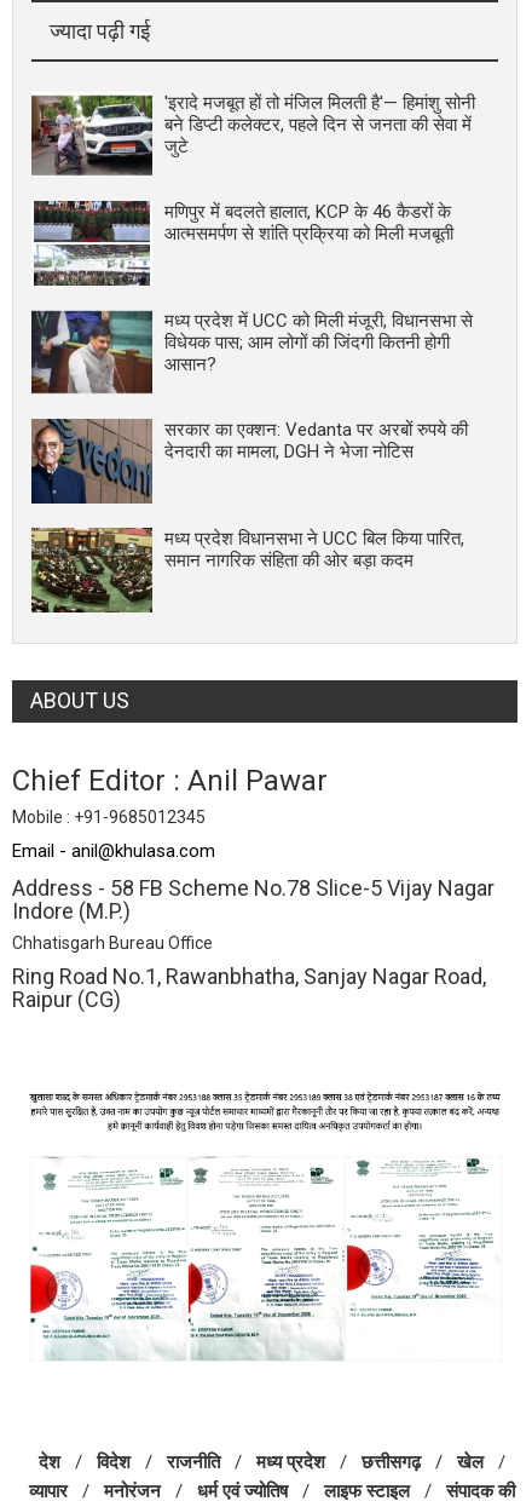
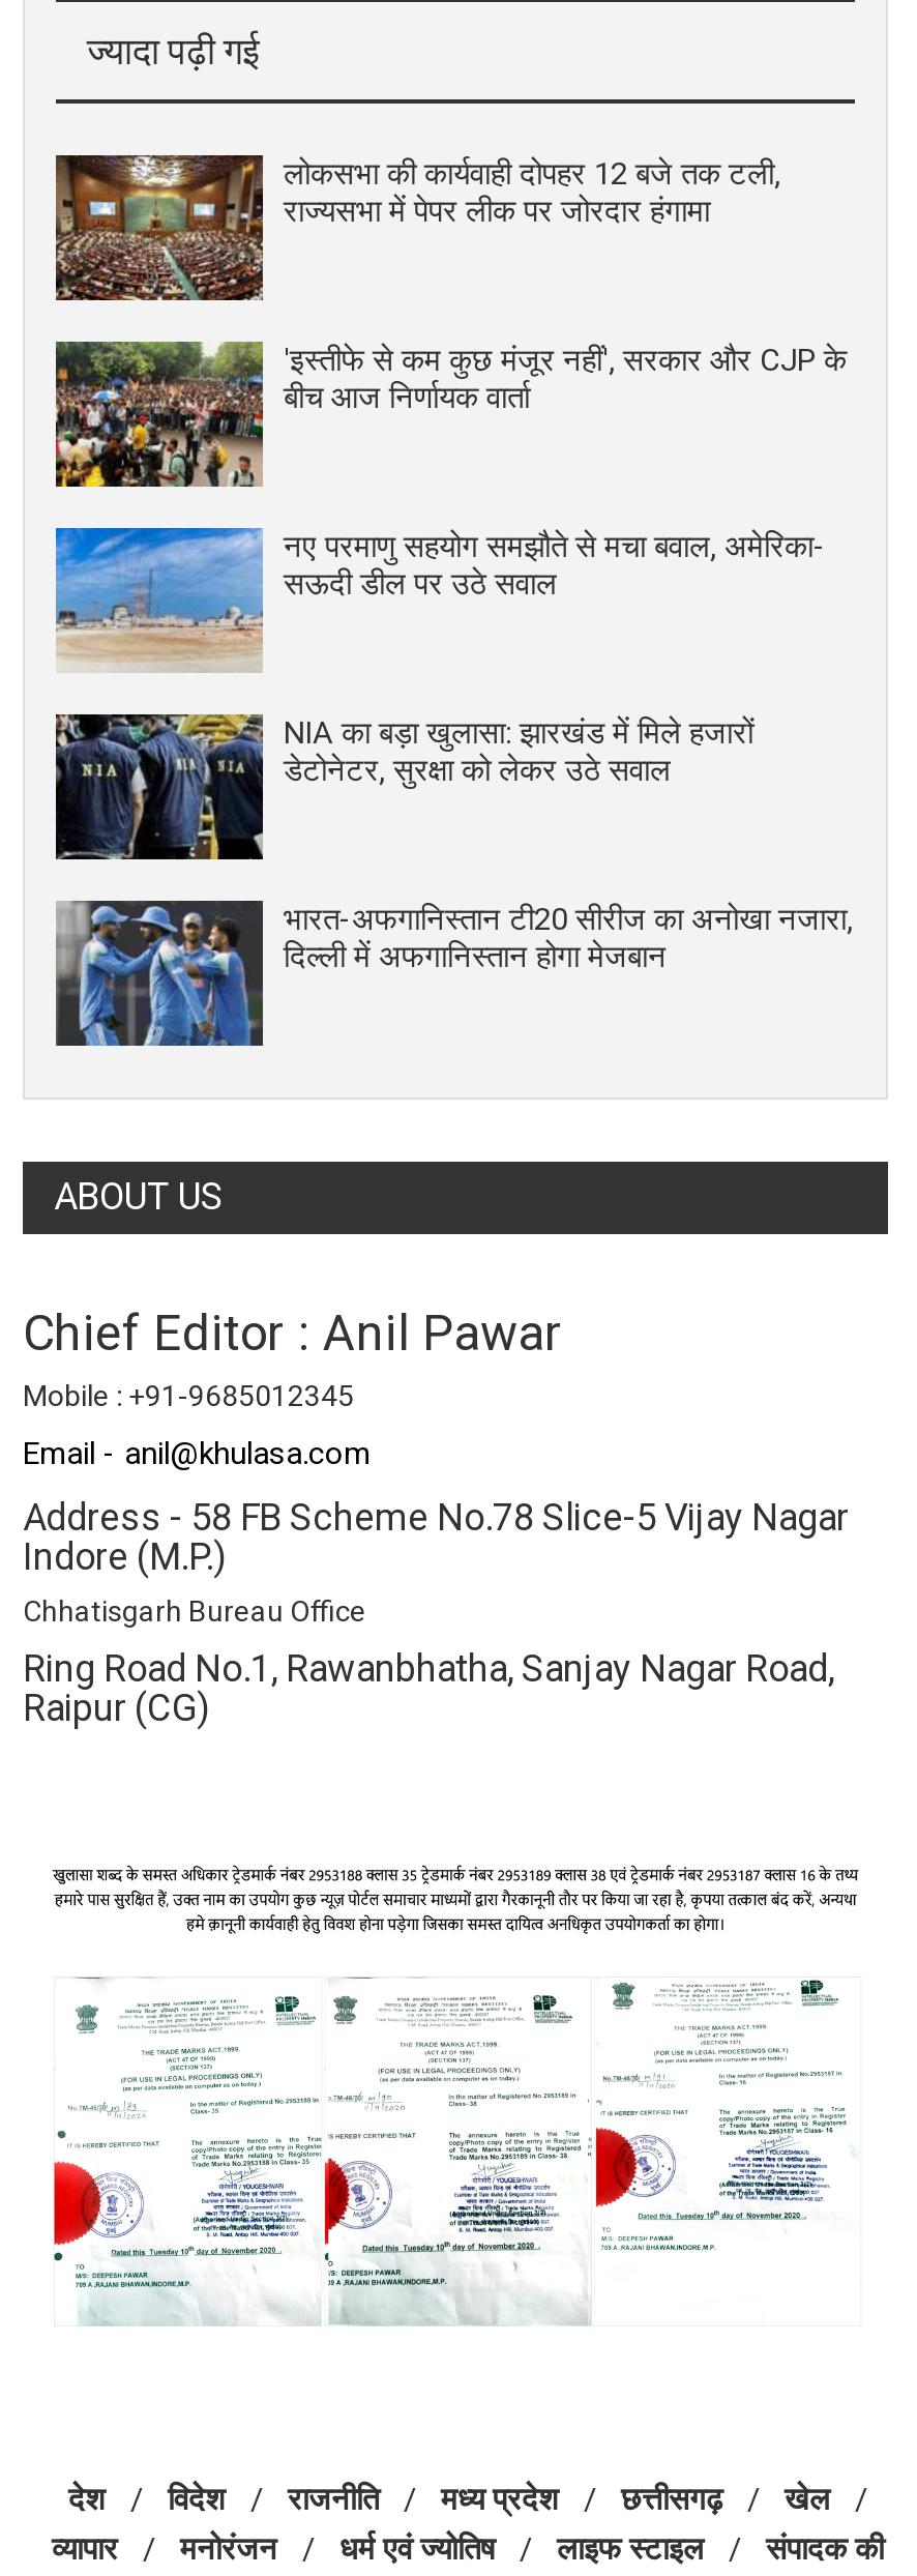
[31,92,475,177] [image] | 'इरादे मजबूत हों तो मंजिल मिलती है'— हिमांशु सोनी | बने डिप्टी कलेक्टर, पहले दिन से जनता की सेवा में | जुटे -> [54,153,780,302] [image] | लोकसभा की कार्यवाही दोपहर 12 बजे तक टली, | राज्यसभा में पेपर लीक पर जोरदार हंगामा
[31,200,453,287] [image] | मणिपुर में बदलते हालात, KCP के 46 कैडरों के | आत्मसमर्पण से शांति प्रक्रिया को मिली मजबूती -> [54,340,847,489] [image] | 'इस्तीफे से कम कुछ मंजूर नहीं', सरकार और CJP के | बीच आज निर्णायक वार्ता
[30,310,473,395] [image] | मध्य प्रदेश में UCC को मिली मंजूरी, विधानसभा से | विधेयक पास; आम लोगों की जिंदगी कितनी होगी | आसान? -> [54,526,826,671] [image] | नए परमाणु सहयोग समझौते से मचा बवाल, अमेरिका- | सऊदी डील पर उठे सवाल
[30,418,468,505] [image] | सरकार का एक्शन: Vedanta पर अरबों रुपये की | देनदारी का मामला, DGH ने भेजा नोटिस -> [54,712,753,861] [image] | NIA का बड़ा खुलासा: झारखंड में मिले हजारों | डेटोनेटर, सुरक्षा को लेकर उठे सवाल
[31,527,464,614] [image] | मध्य प्रदेश विधानसभा ने UCC बिल किया पारित, | समान नागरिक संहिता की ओर बड़ा कदम -> [56,899,853,1048] [image] | भारत-अफगानिस्तान टी20 सीरीज का अनोखा नजारा, | दिल्ली में अफगानिस्तान होगा मेजबान

